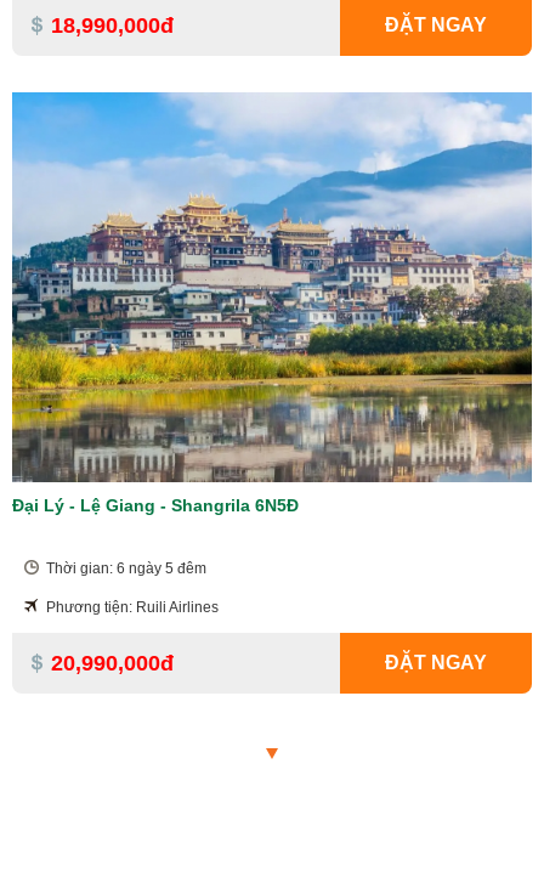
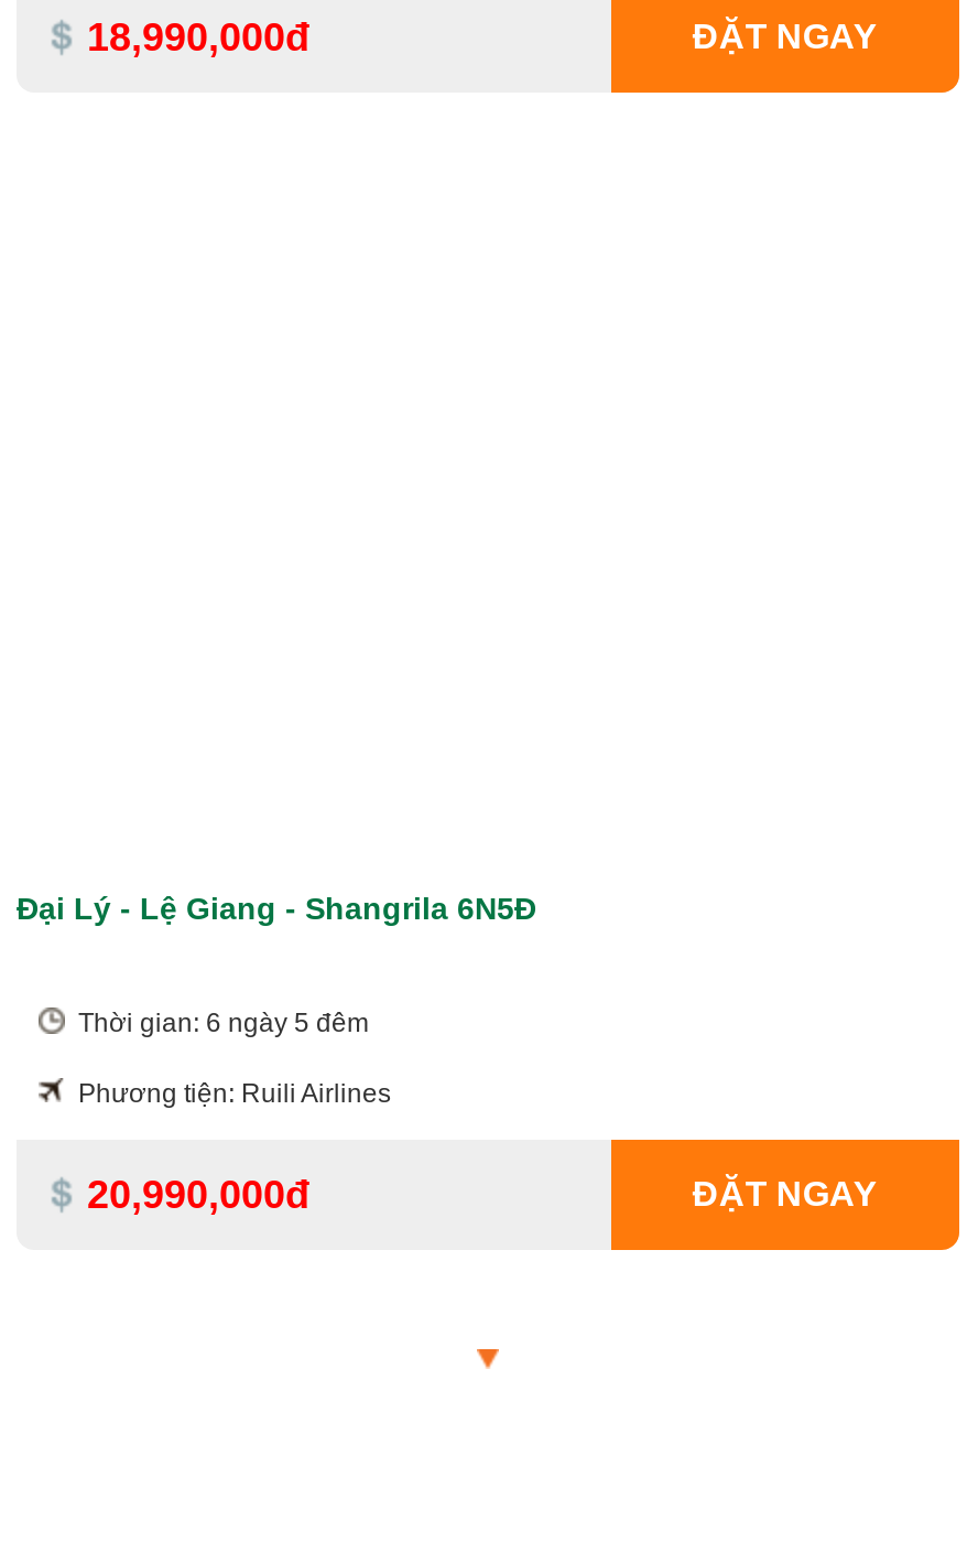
[11,91,533,483] [image] -> none

